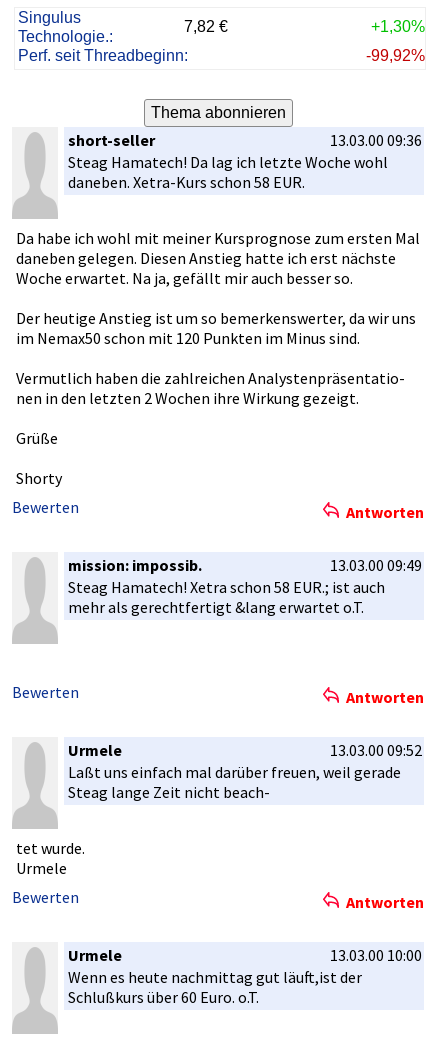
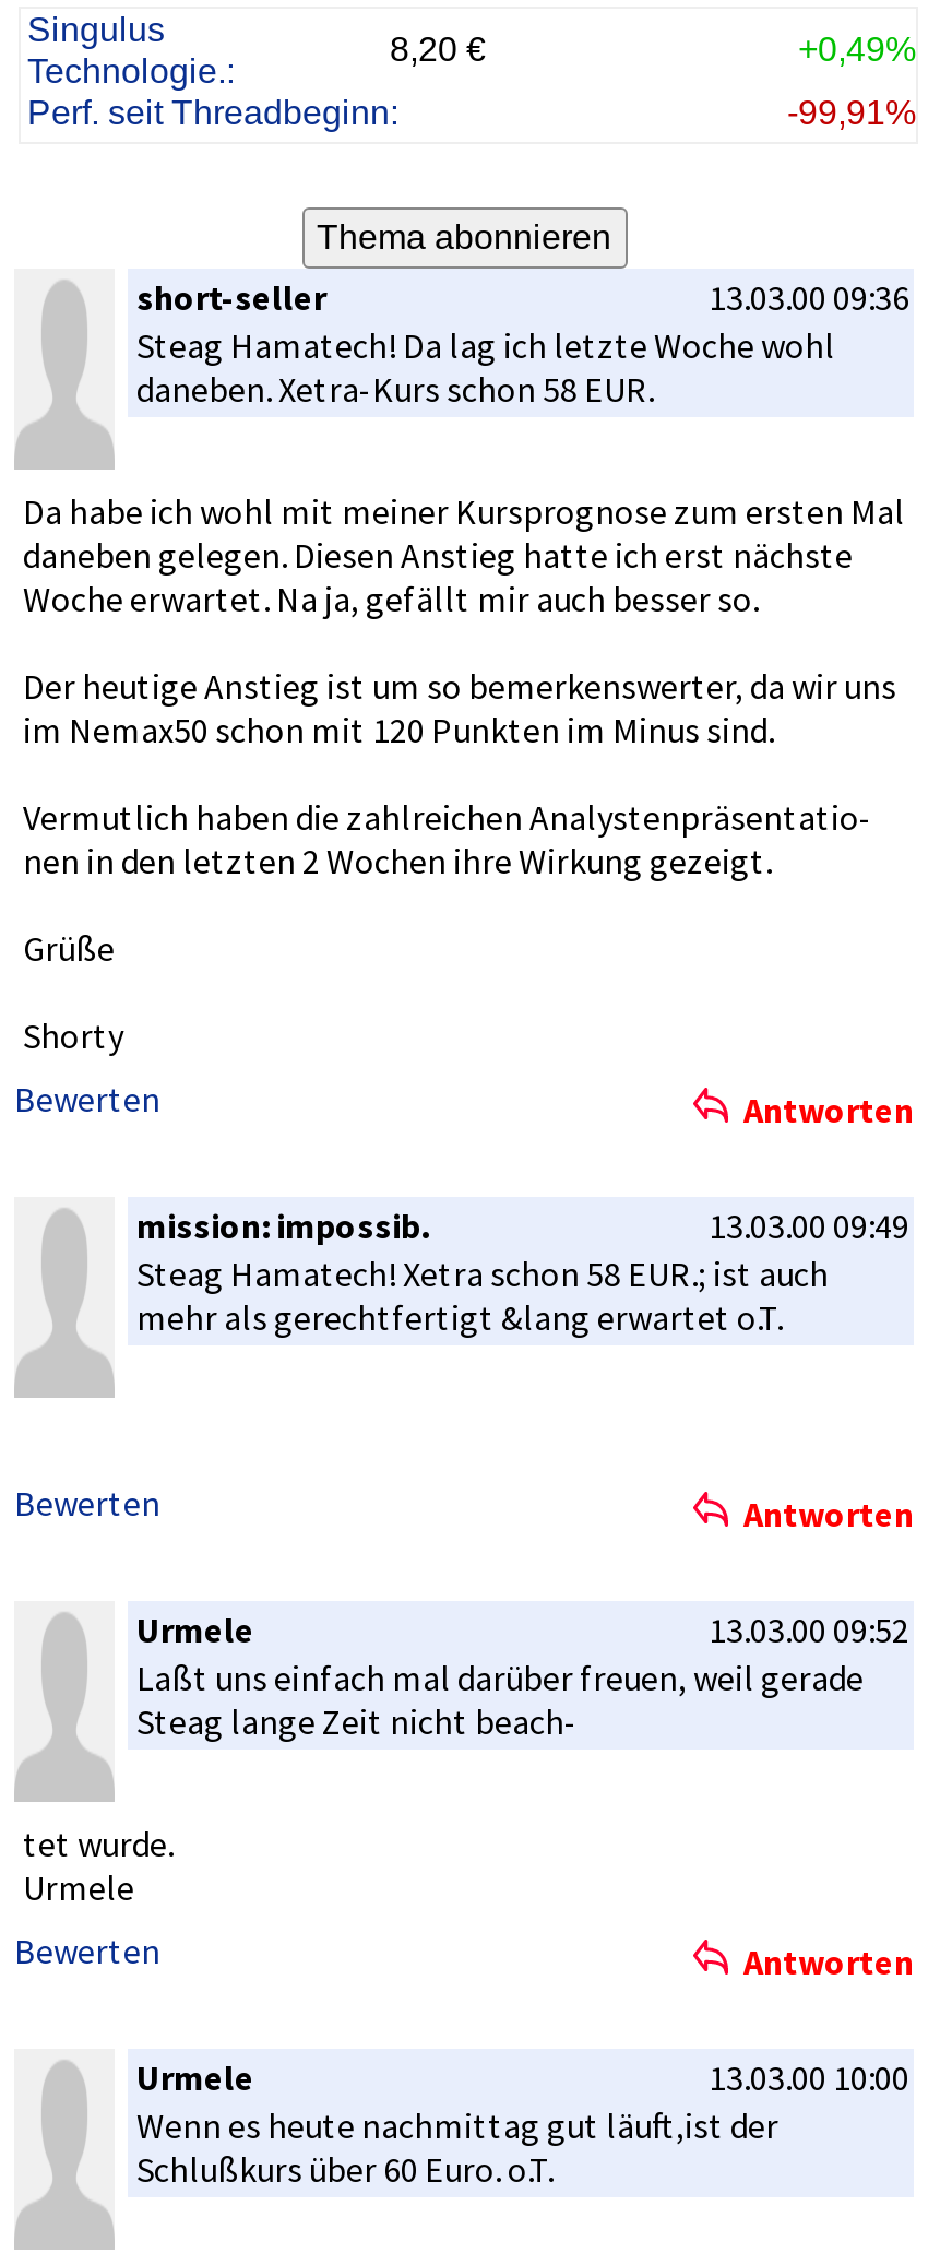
[184,18,228,35] 7,82 € -> [390,30,486,67] 8,20 €
[371,18,425,35] +1,30% -> [798,30,916,67] +0,49%
[366,47,425,64] -99,92% -> [787,93,916,130] -99,91%

